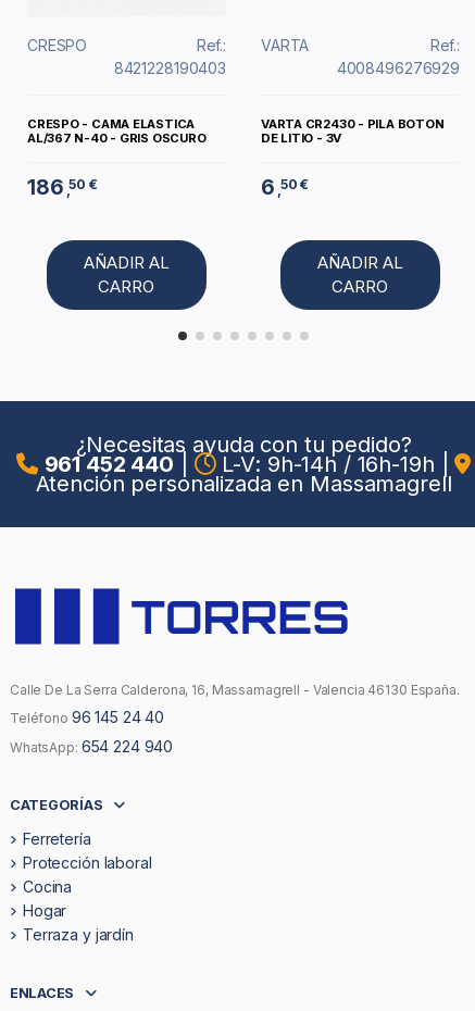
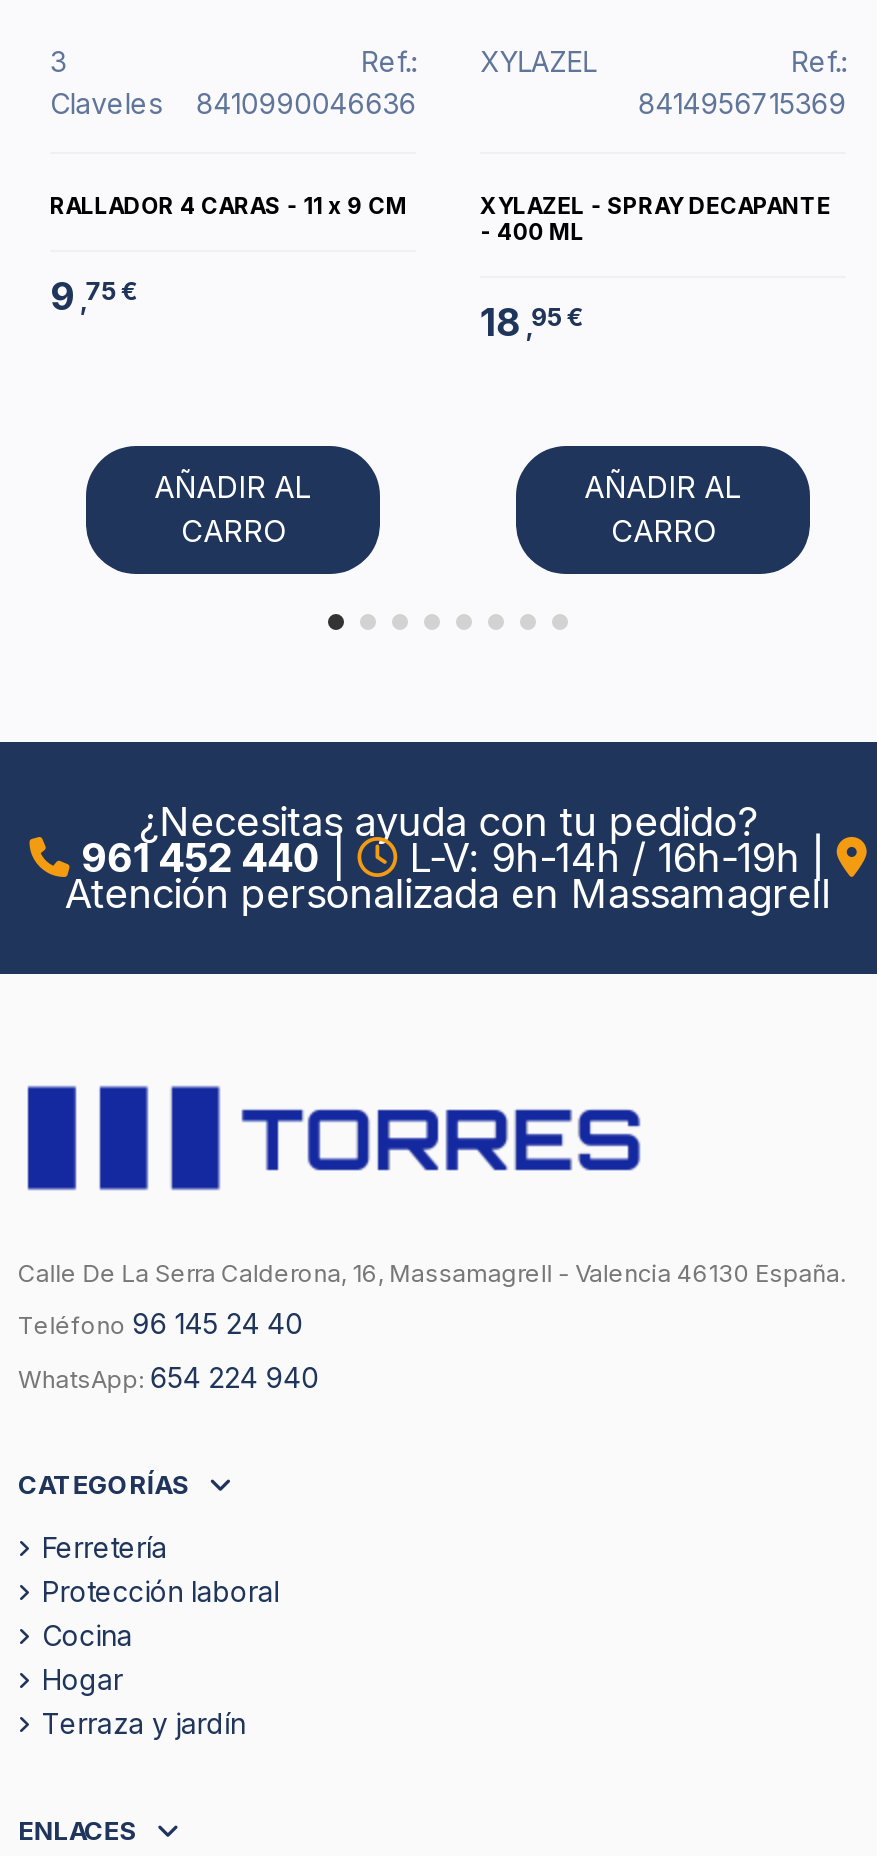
[27,36,87,54] CRESPO -> [50,44,162,120] 3 | Claveles
[261,36,309,54] VARTA -> [480,44,596,78] XYLAZEL
[114,58,226,77] 8421228190403 -> [195,86,416,120] 8410990046636
[337,58,460,77] 4008496276929 -> [637,86,846,120] 8414956715369
[27,117,206,146] CRESPO - CAMA ELASTICA | AL/367 N-40 - GRIS OSCURO -> [50,192,407,220] RALLADOR 4 CARAS - 11 x 9 CM
[261,117,444,146] VARTA CR2430 - PILA BOTON | DE LITIO - 3V -> [480,192,831,246] XYLAZEL - SPRAY DECAPANTE | - 400 ML
[27,175,98,200] 186 , 50 € -> [50,274,136,320] 9 , 75 €
[261,175,309,200] 6 , 50 € -> [480,300,582,346] 18 , 95 €

